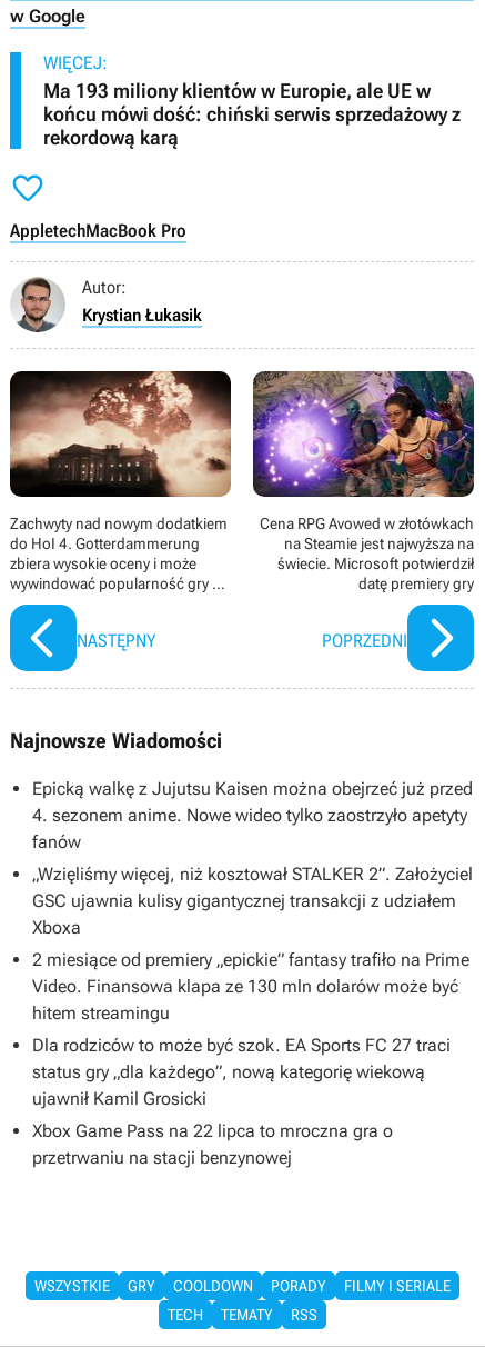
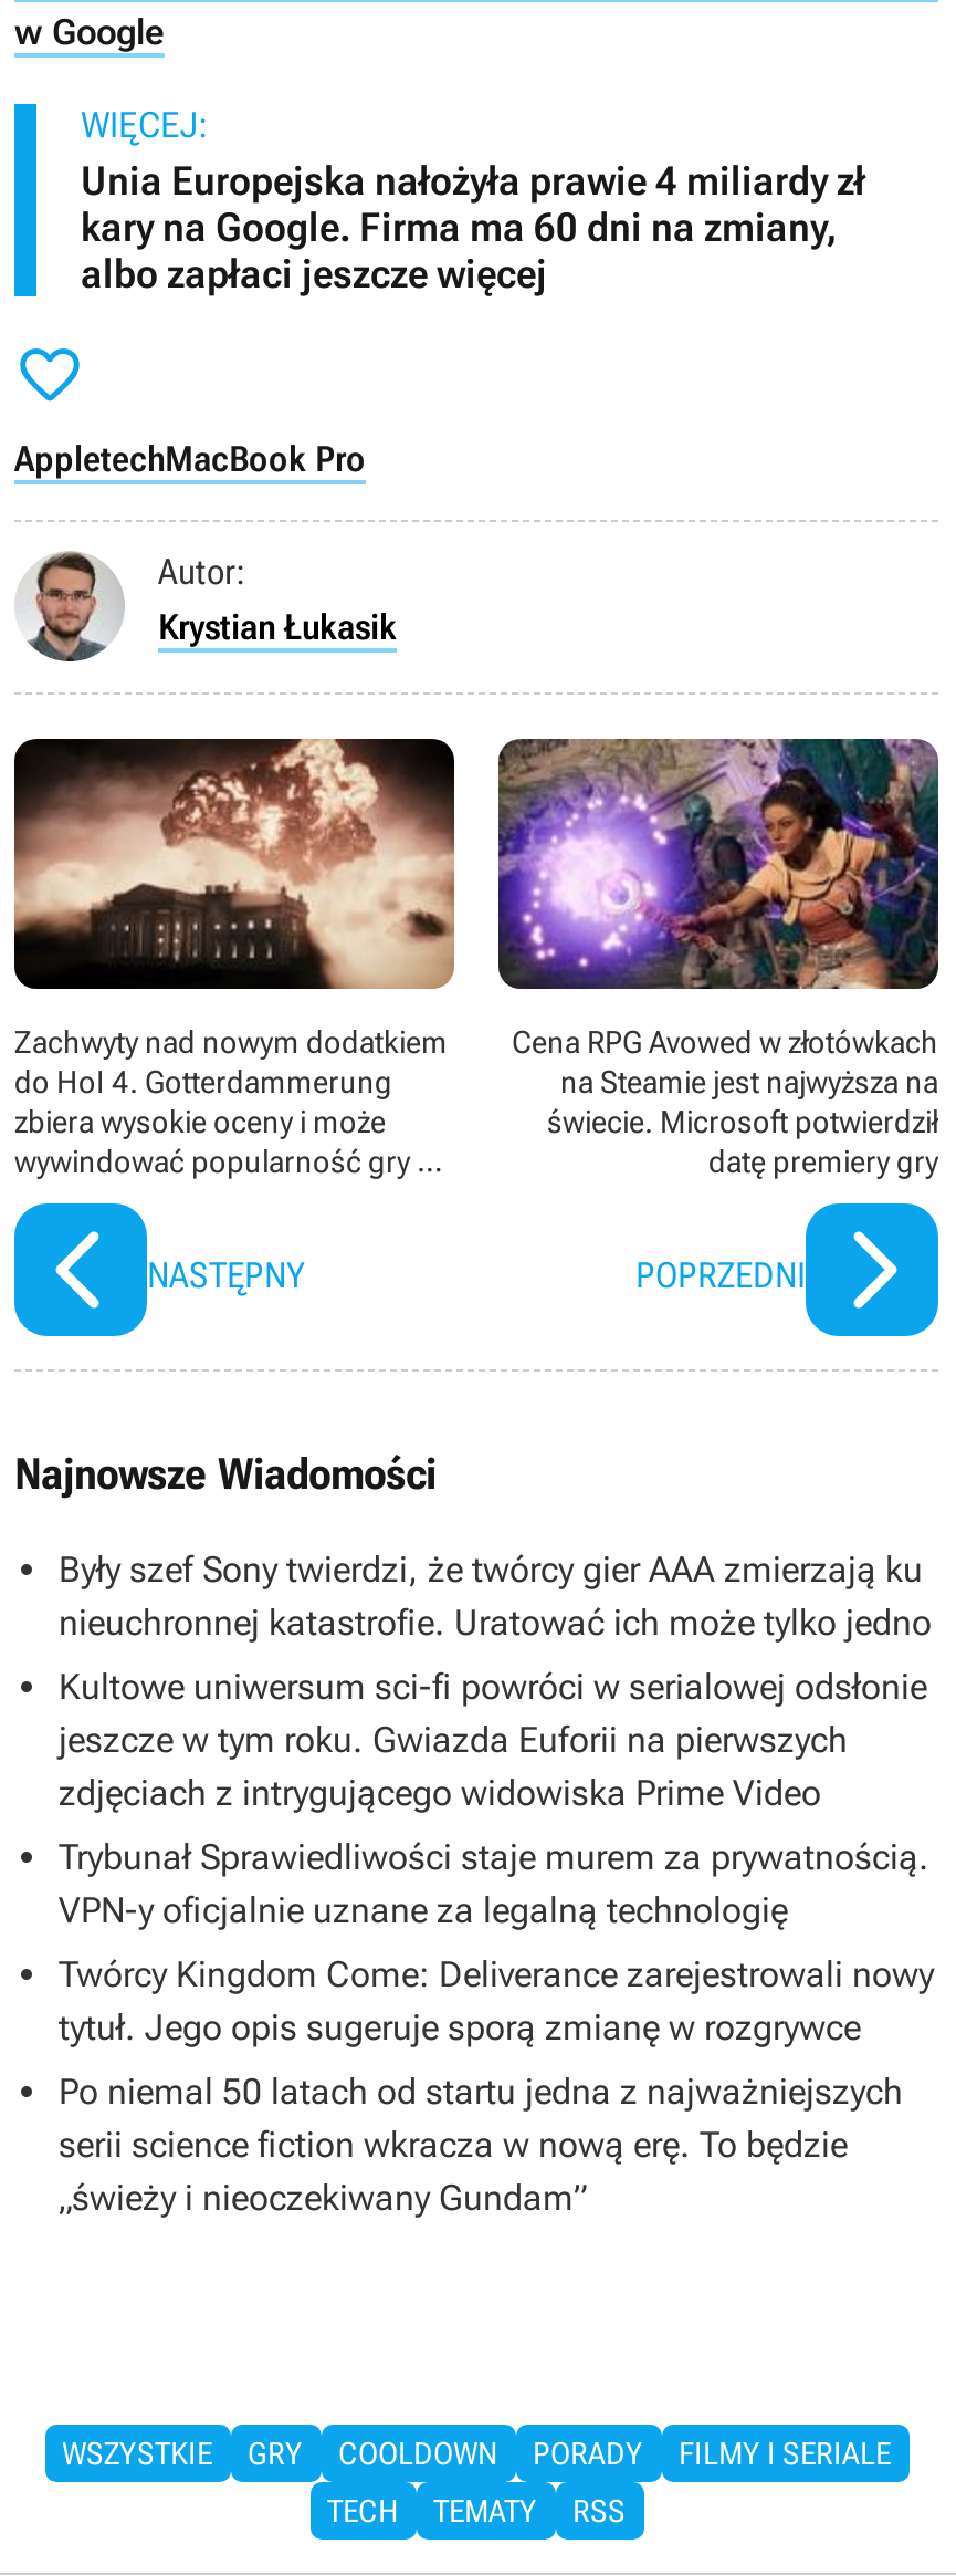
[43,79,461,149] Ma 193 miliony klientów w Europie, ale UE w | końcu mówi dość: chiński serwis sprzedażowy z | rekordową karą -> [81,157,865,297] Unia Europejska nałożyła prawie 4 miliardy zł | kary na Google. Firma ma 60 dni na zmiany, | albo zapłaci jeszcze więcej
[32,777,473,852] Epicką walkę z Jujutsu Kaisen można obejrzeć już przed | 4. sezonem anime. Nowe wideo tylko zaostrzyło apetyty | fanów -> [59,1547,932,1643] Były szef Sony twierdzi, że twórcy gier AAA zmierzają ku | nieuchronnej katastrofie. Uratować ich może tylko jedno
[32,863,473,937] „Wzięliśmy więcej, niż kosztował STALKER 2”. Założyciel | GSC ujawnia kulisy gigantycznej transakcji z udziałem | Xboxa -> [59,1665,927,1813] Kultowe uniwersum sci-fi powróci w serialowej odsłonie | jeszcze w tym roku. Gwiazda Euforii na pierwszych | zdjęciach z intrygującego widowiska Prime Video
[32,949,469,1023] 2 miesiące od premiery „epickie” fantasy trafiło na Prime | Video. Finansowa klapa ze 130 mln dolarów może być | hitem streamingu -> [59,1835,929,1930] Trybunał Sprawiedliwości staje murem za prywatnością. | VPN-y oficjalnie uznane za legalną technologię
[32,1034,451,1109] Dla rodziców to może być szok. EA Sports FC 27 traci | status gry „dla każdego”, nową kategorię wiekową | ujawnił Kamil Grosicki -> [59,1952,934,2047] Twórcy Kingdom Come: Deliverance zarejestrowali nowy | tytuł. Jego opis sugeruje sporą zmianę w rozgrywce
[32,1120,393,1168] Xbox Game Pass na 22 lipca to mroczna gra o | przetrwaniu na stacji benzynowej -> [59,2070,903,2218] Po niemal 50 latach od startu jedna z najważniejszych | serii science fiction wkracza w nową erę. To będzie | „świeży i nieoczekiwany Gundam”

